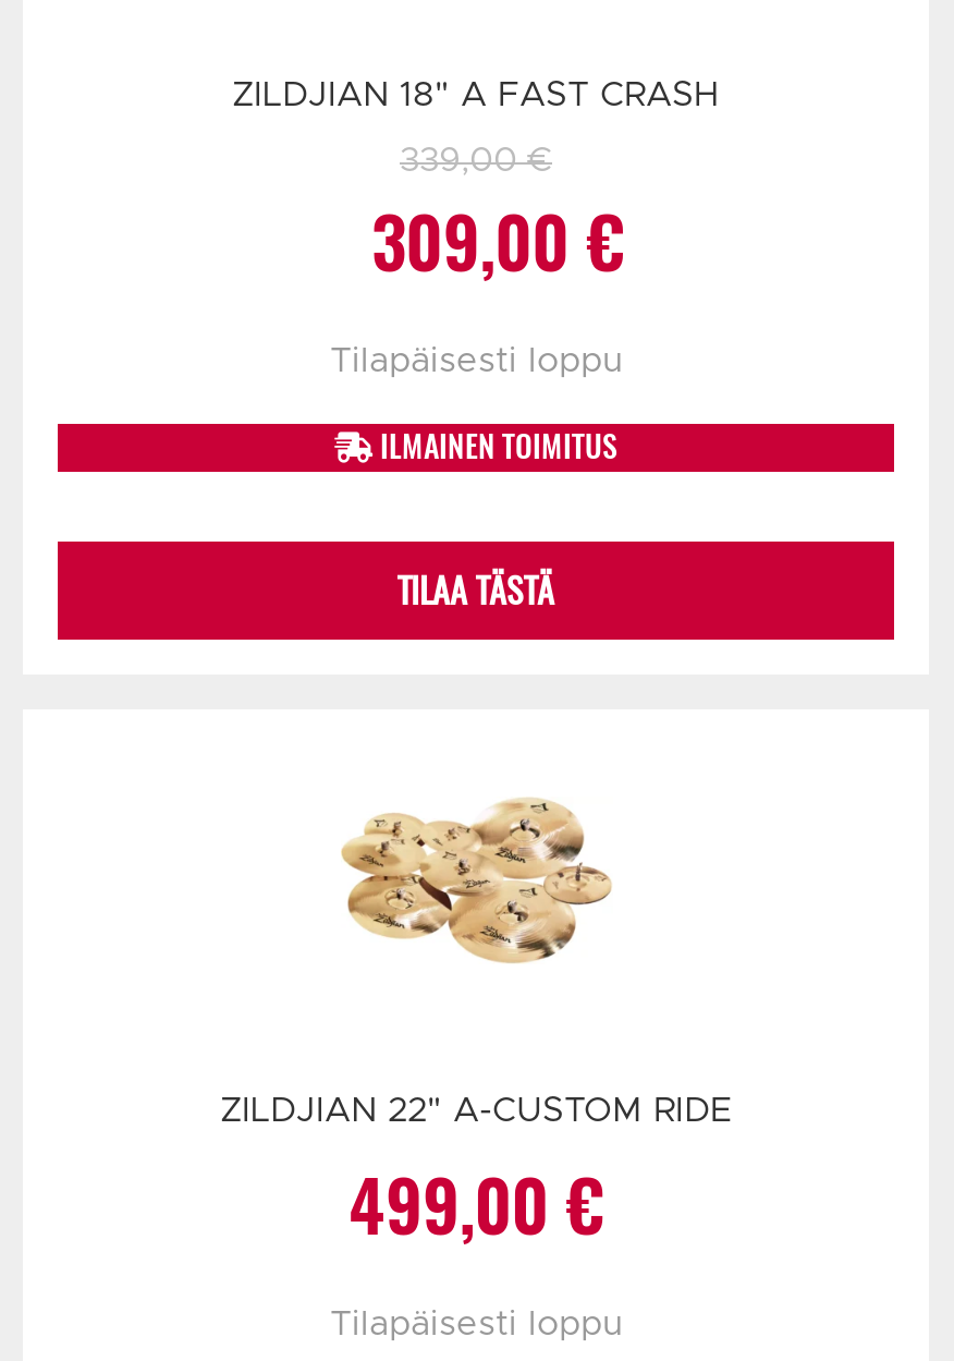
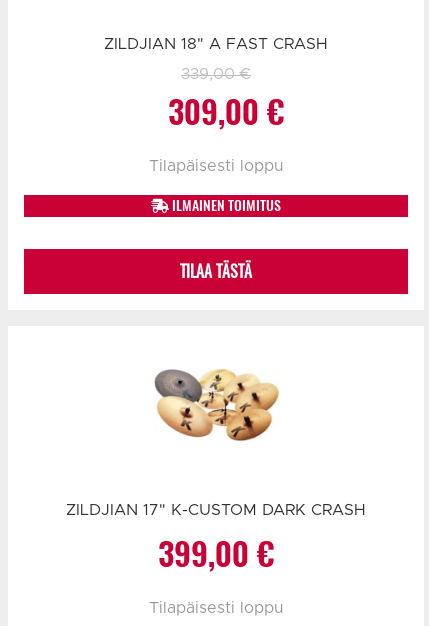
[341,797,613,964] [image] -> [154,367,279,442] [image]
[220,1093,732,1254] ZILDJIAN 22" A-CUSTOM RIDE | 499,00 € -> [66,502,366,576] ZILDJIAN 17" K-CUSTOM DARK CRASH | 399,00 €

